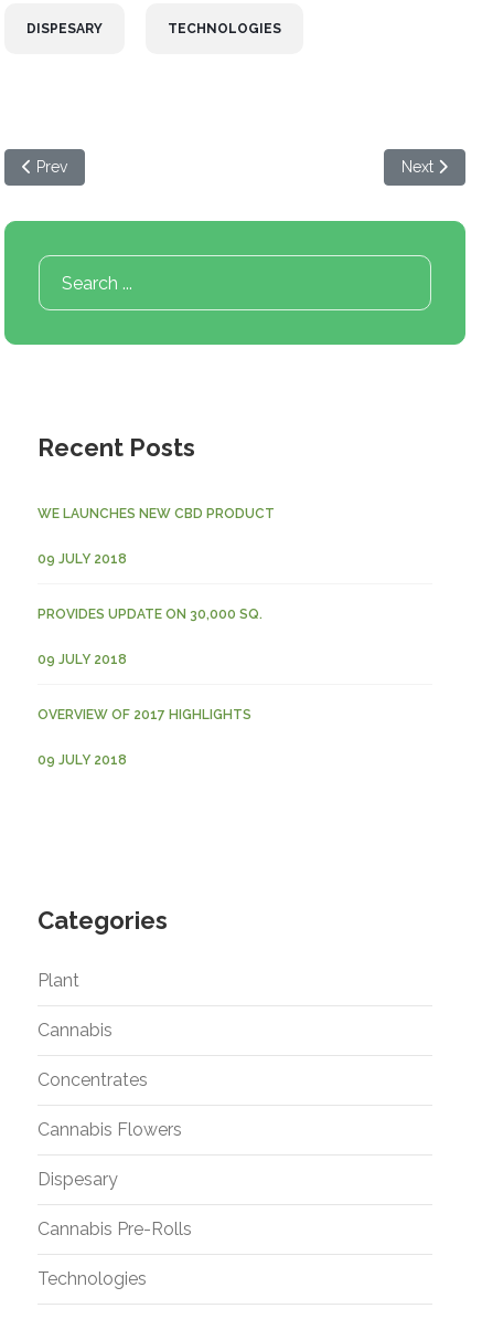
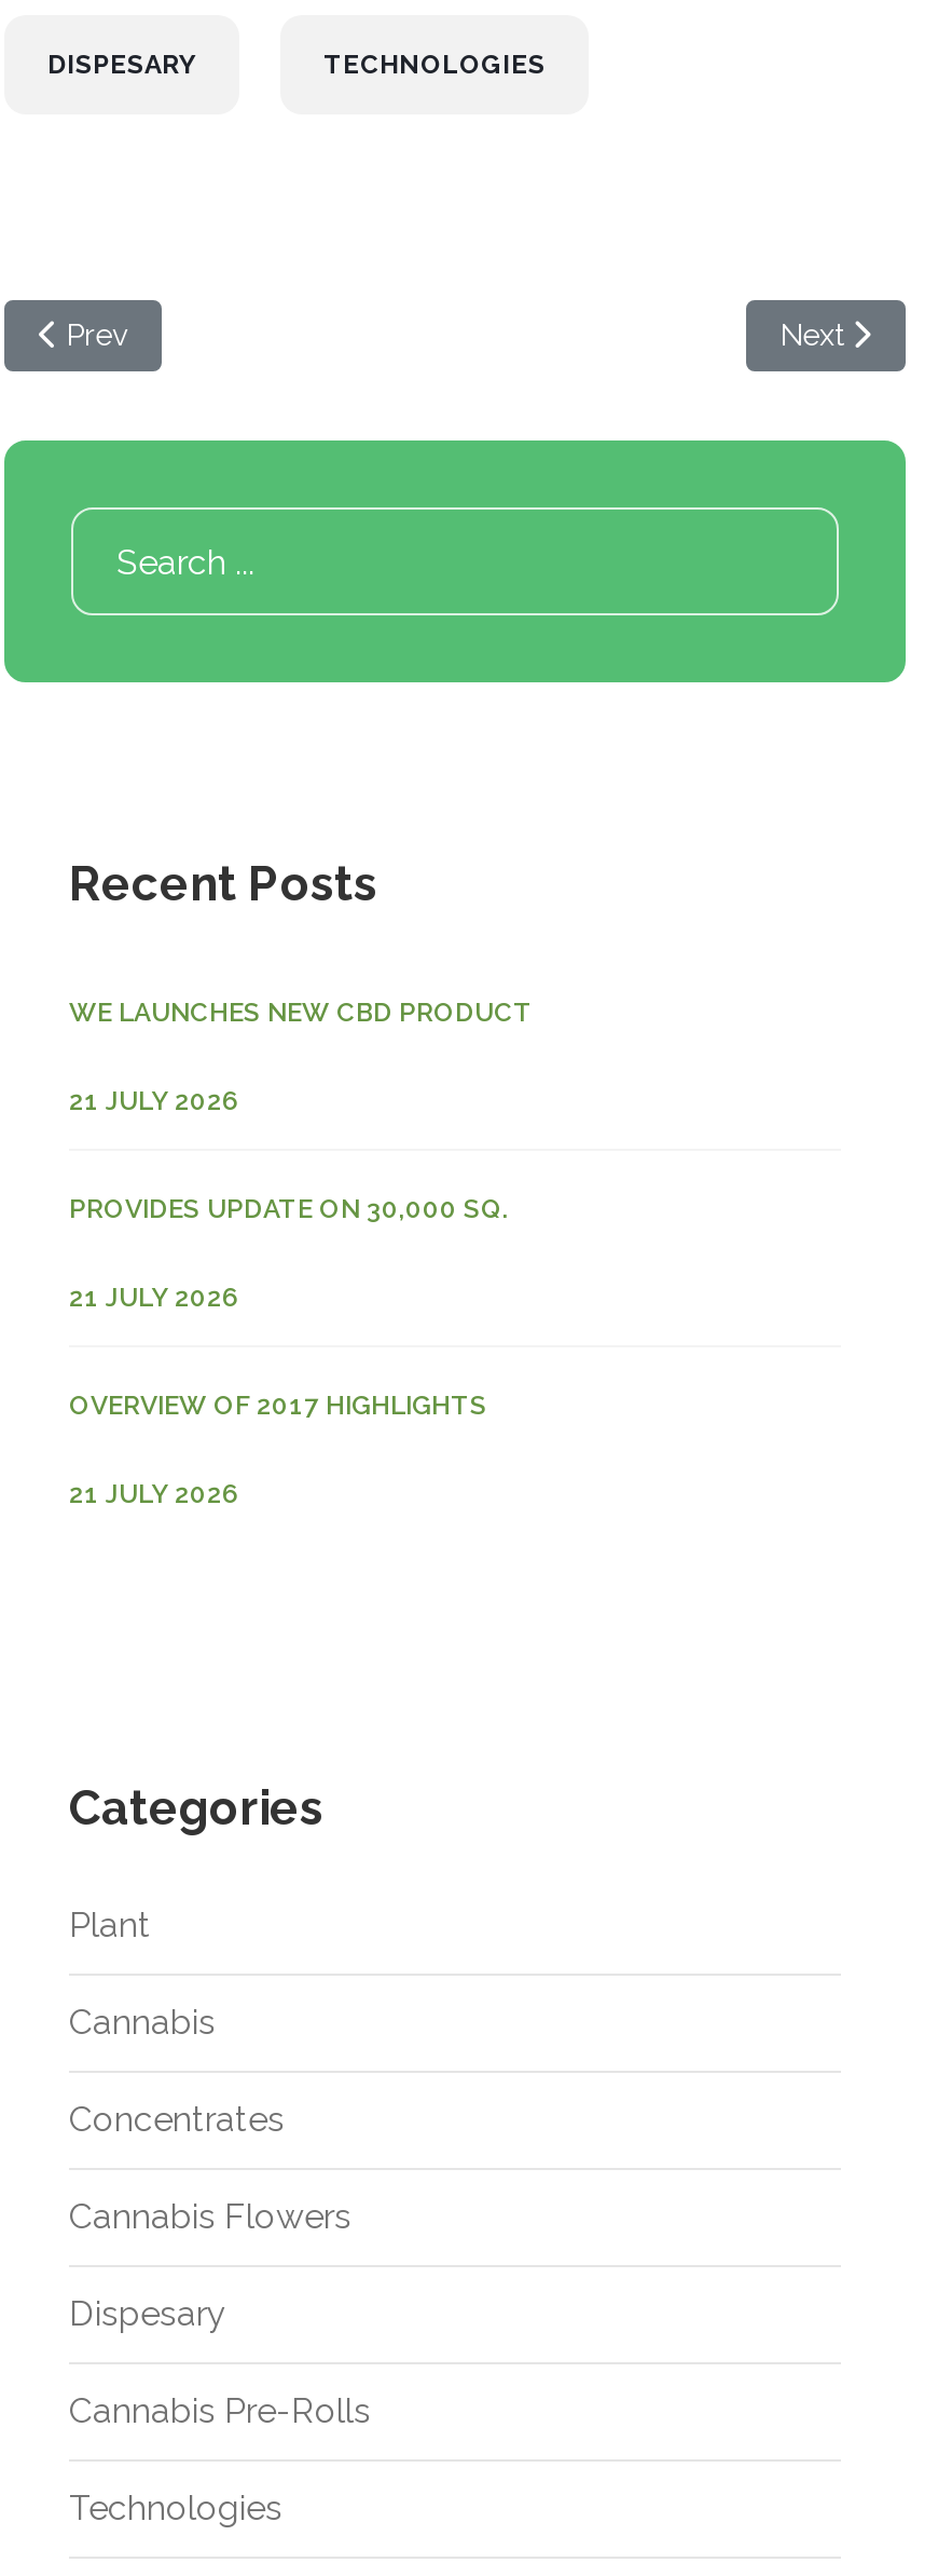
[38,551,127,567] 09 JULY 2018 -> [69,1086,239,1117] 21 JULY 2026
[38,652,127,667] 09 JULY 2018 -> [69,1283,239,1313] 21 JULY 2026
[38,752,127,768] 09 JULY 2018 -> [69,1479,239,1510] 21 JULY 2026

